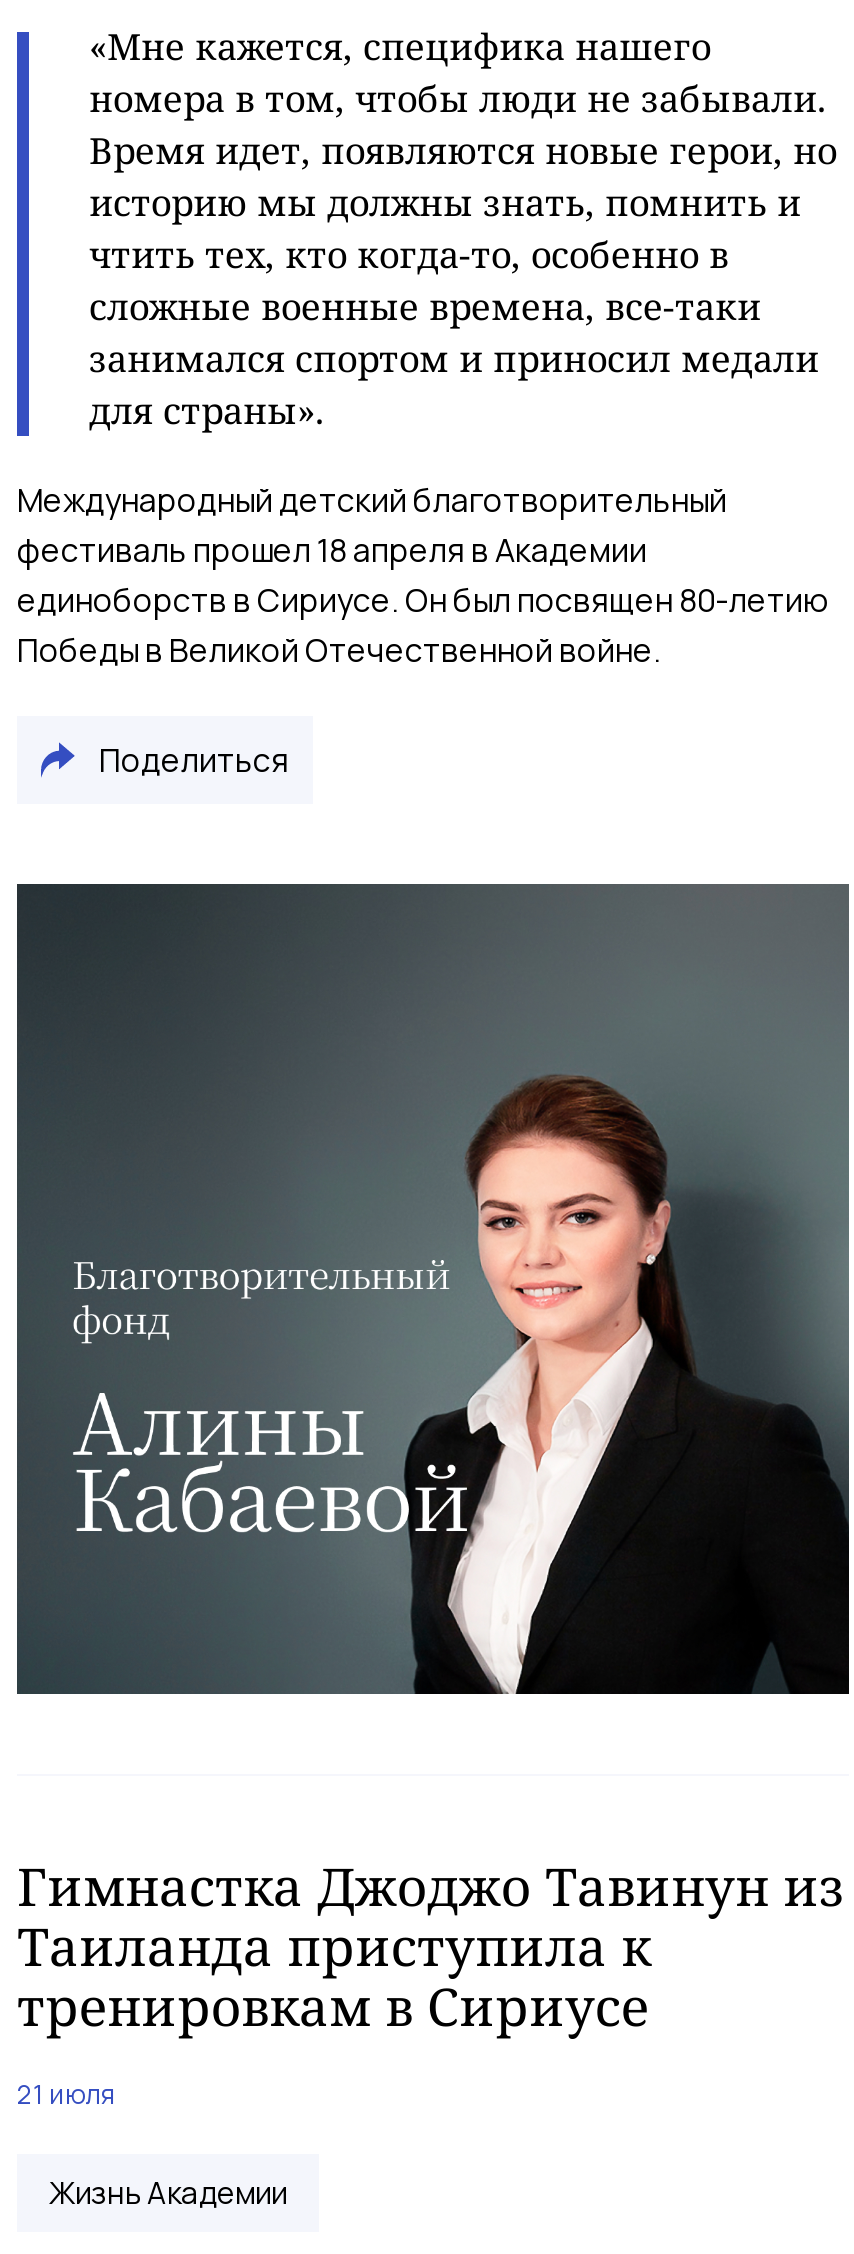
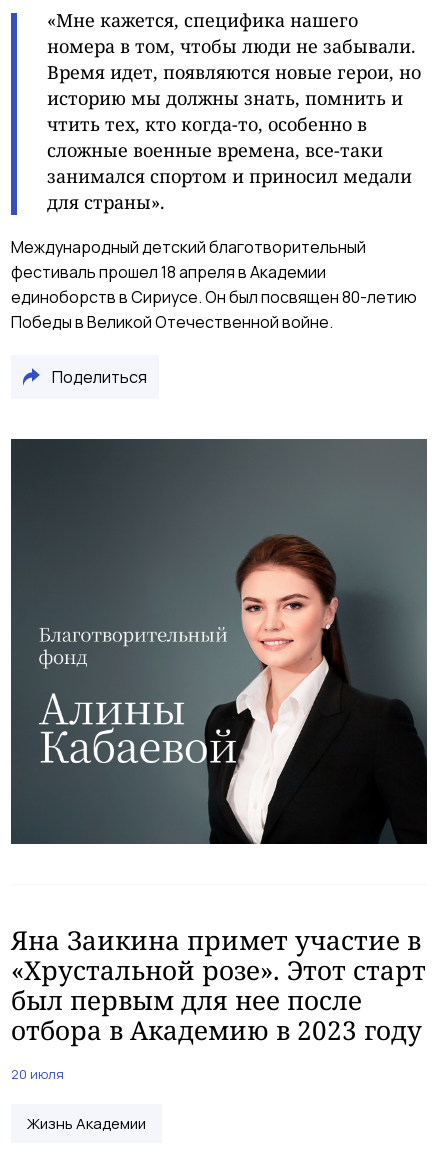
[17,1849,843,2041] Гимнастка Джоджо Тавинун из | Таиланда приступила к | тренировкам в Сириусе -> [11,922,426,1048] Яна Заикина примет участие в | «Хрустальной розе». Этот старт | был первым для нее после | отбора в Академию в 2023 году
[17,2075,117,2111] 21 июля -> [11,1065,64,1083] 20 июля

